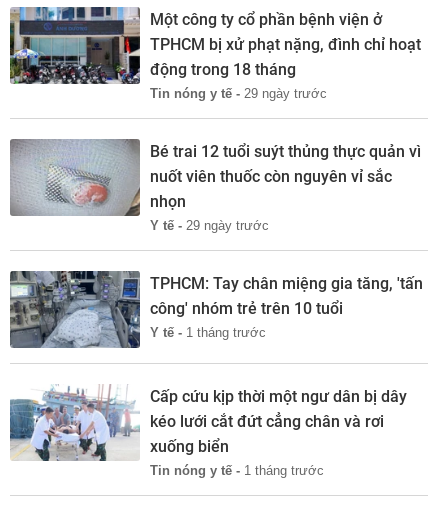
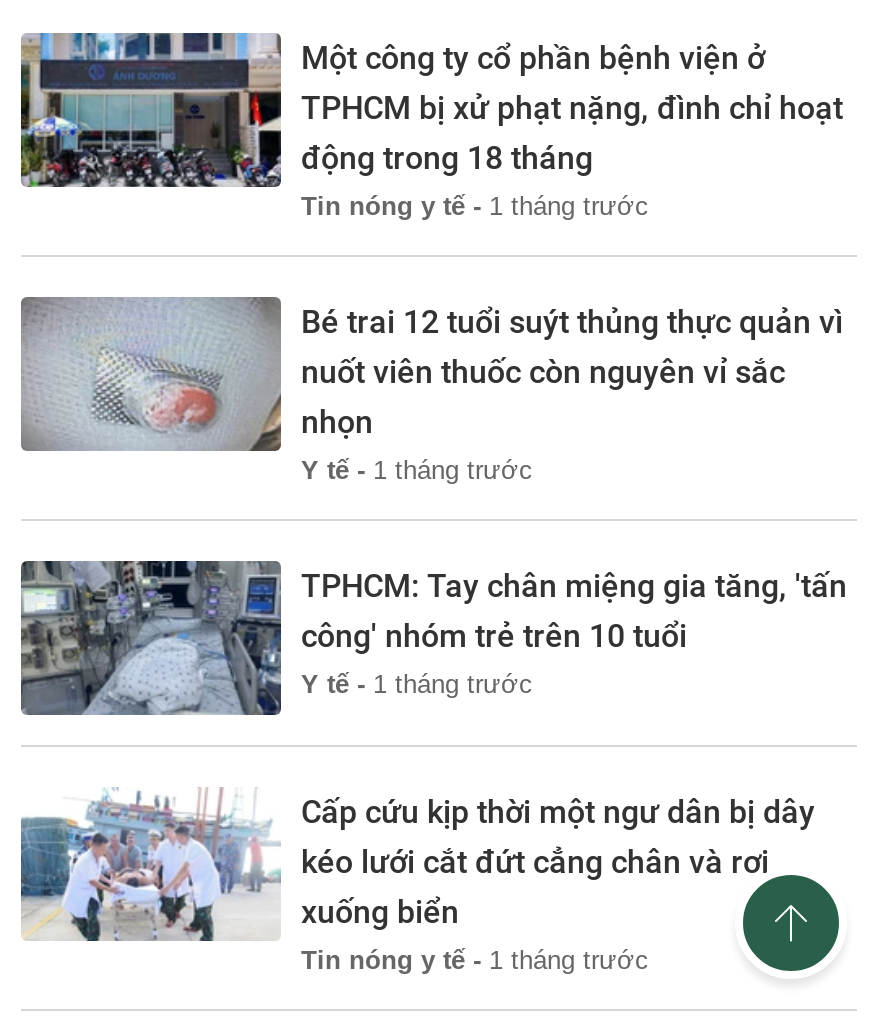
[150,85,327,100] Tin nóng y tế - 29 ngày trước -> [301,190,649,220] Tin nóng y tế - 1 tháng trước
[150,217,269,232] Y tế - 29 ngày trước -> [301,454,533,484] Y tế - 1 tháng trước
none -> [741,873,841,973] [image]

